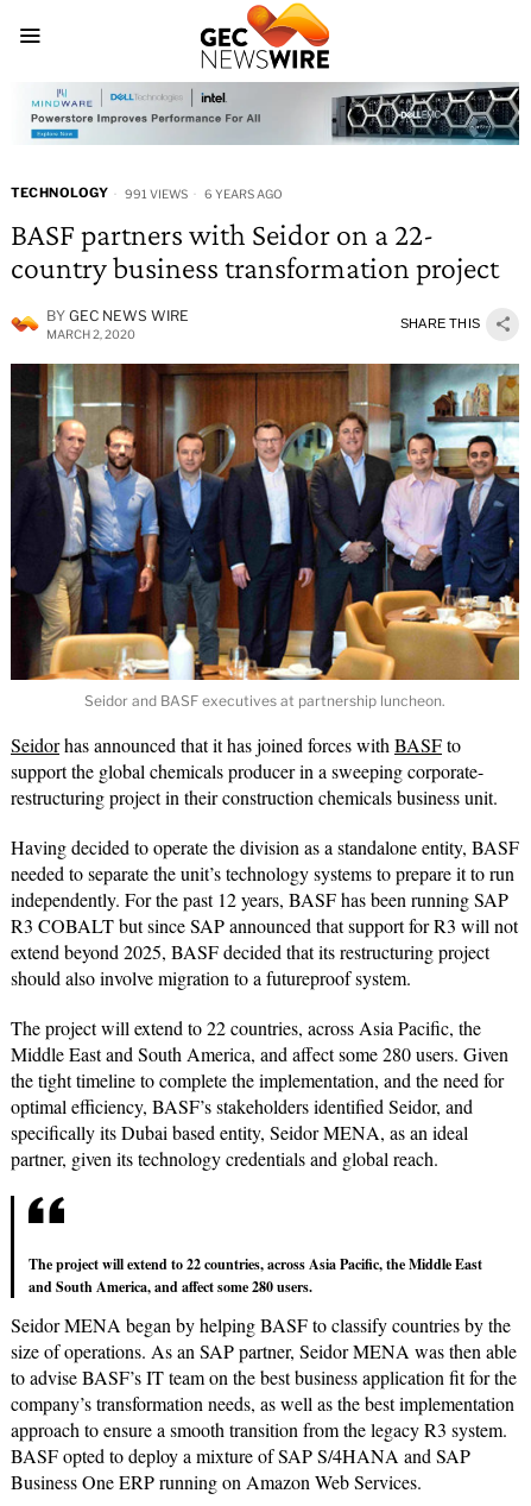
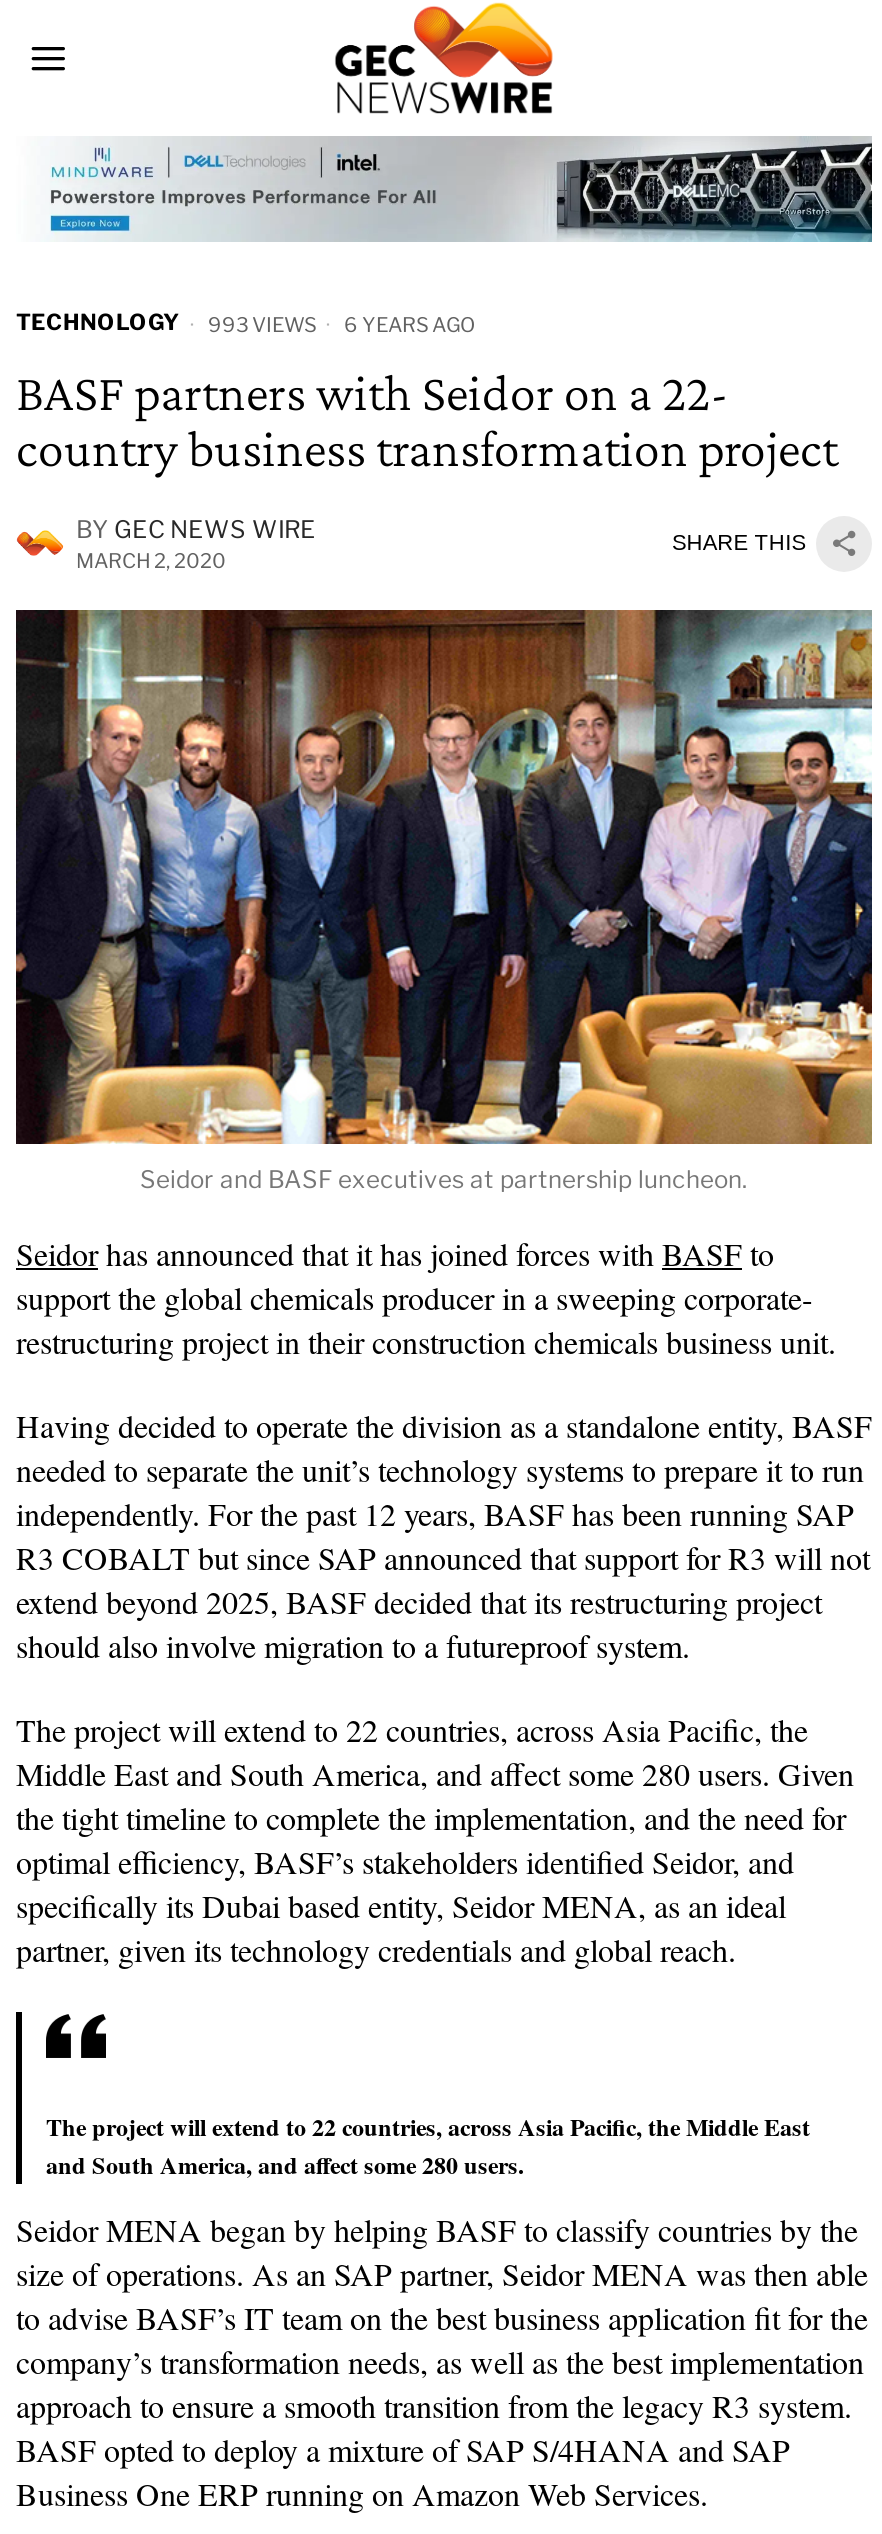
[11,184,283,201] TECHNOLOGY 991 VIEWS 6 YEARS AGO -> [16,308,476,337] TECHNOLOGY 993 VIEWS 6 YEARS AGO

